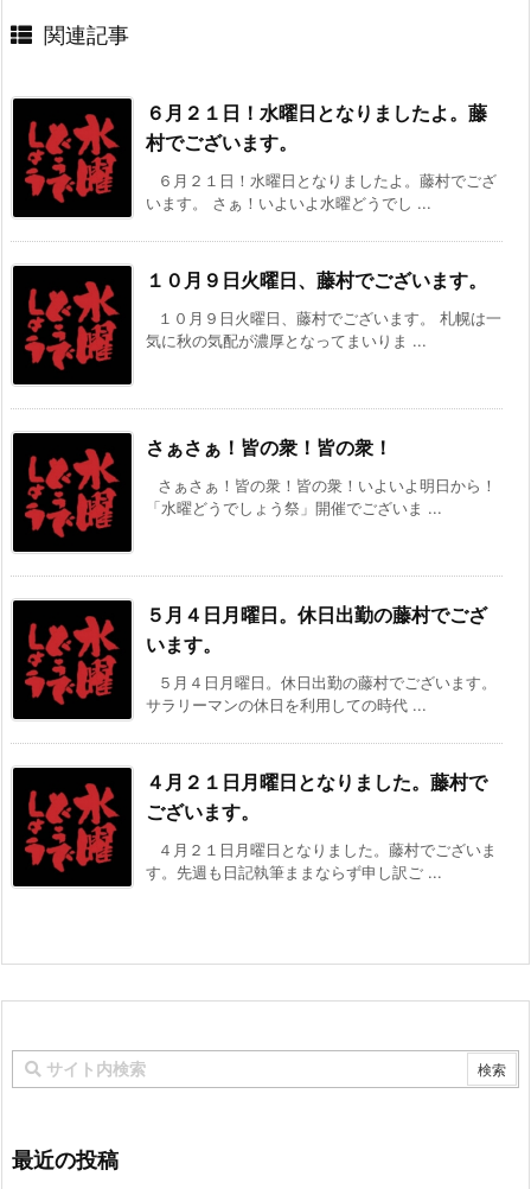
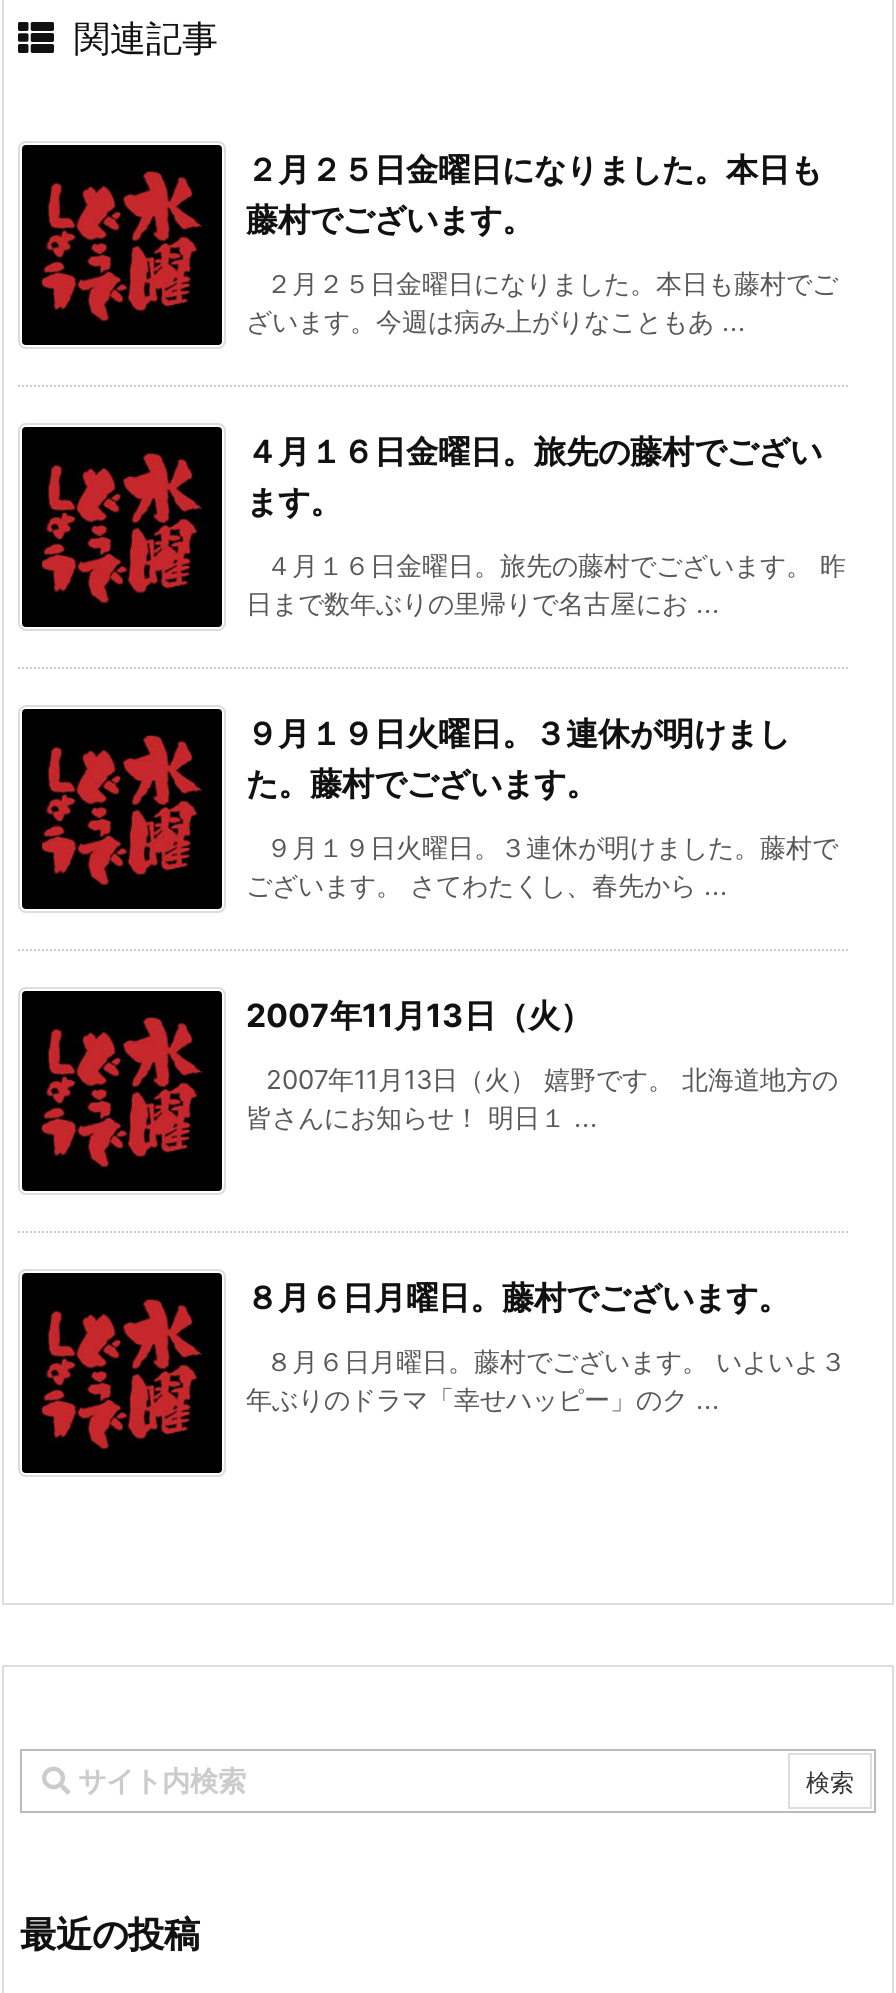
[146,101,487,154] ６月２１日！水曜日となりましたよ。藤 | 村でございます。 -> [246,149,822,239] ２月２５日金曜日になりました。本日も | 藤村でございます。
[146,171,497,213] ６月２１日！水曜日となりましたよ。藤村でござ | います。 さぁ！いよいよ水曜どうでし ... -> [246,267,838,337] ２月２５日金曜日になりました。本日も藤村でご | ざいます。今週は病み上がりなこともあ ...
[146,268,487,292] １０月９日火曜日、藤村でございます。 -> [246,431,822,521] ４月１６日金曜日。旅先の藤村でござい | ます。
[146,309,501,350] １０月９日火曜日、藤村でございます。 札幌は一 | 気に秋の気配が濃厚となってまいりま ... -> [246,549,846,619] ４月１６日金曜日。旅先の藤村でございます。 昨 | 日まで数年ぶりの里帰りで名古屋にお ...
[146,436,392,459] さぁさぁ！皆の衆！皆の衆！ -> [246,713,790,803] ９月１９日火曜日。３連休が明けまし | た。藤村でございます。
[146,476,497,518] さぁさぁ！皆の衆！皆の衆！いよいよ明日から！ | 「水曜どうでしょう祭」開催でございま ... -> [246,831,838,901] ９月１９日火曜日。３連休が明けました。藤村で | ございます。 さてわたくし、春先から ...
[146,603,487,656] ５月４日月曜日。休日出勤の藤村でござ | います。 -> [246,995,592,1035] 2007年11月13日（火）
[146,673,497,715] ５月４日月曜日。休日出勤の藤村でございます。 | サラリーマンの休日を利用しての時代 ... -> [246,1063,838,1133] 2007年11月13日（火） 嬉野です。 北海道地方の | 皆さんにお知らせ！ 明日１ ...
[146,770,487,824] ４月２１日月曜日となりました。藤村で | ございます。 -> [246,1277,790,1317] ８月６日月曜日。藤村でございます。
[146,840,497,882] ４月２１日月曜日となりました。藤村でございま | す。先週も日記執筆ままならず申し訳ご ... -> [246,1345,846,1415] ８月６日月曜日。藤村でございます。 いよいよ３ | 年ぶりのドラマ「幸せハッピー」のク ...

